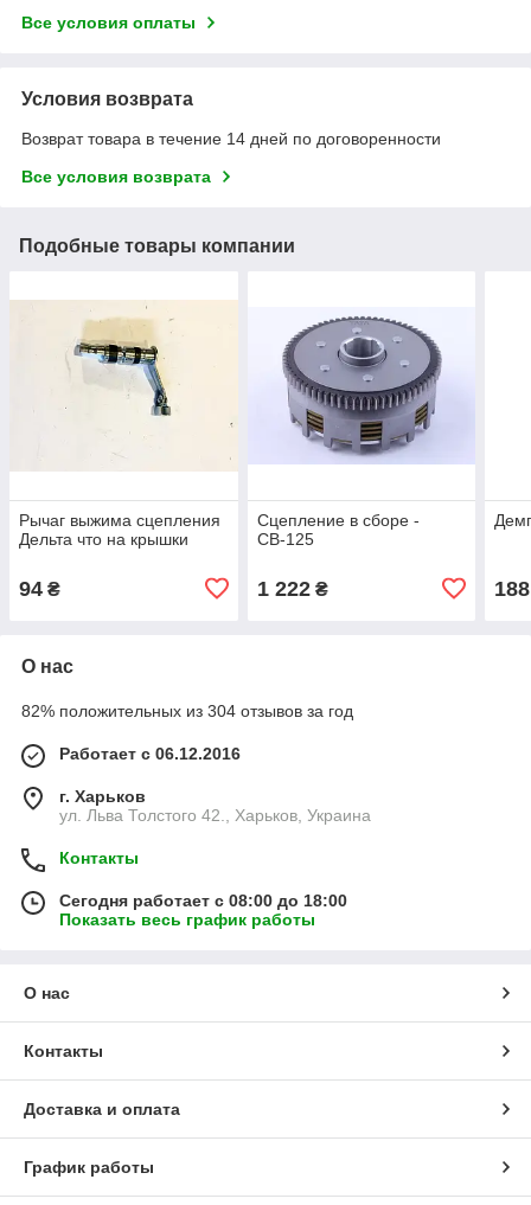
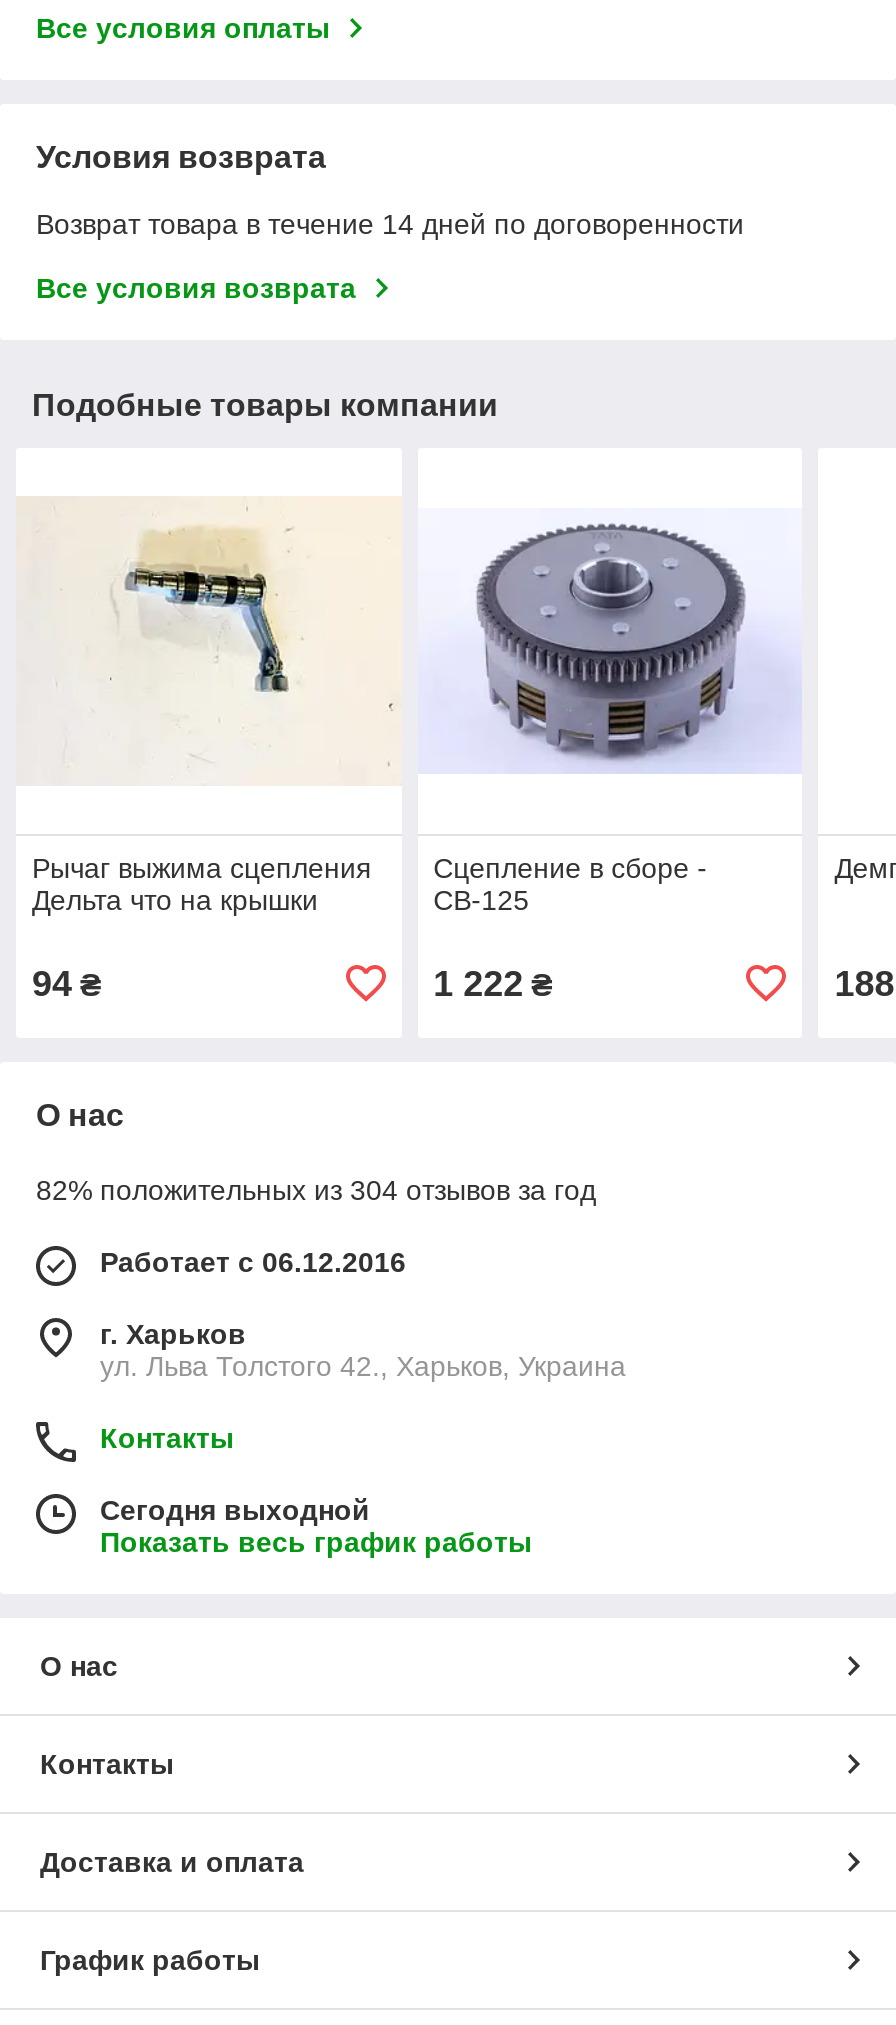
[59,891,347,910] Сегодня работает с 08:00 до 18:00 -> [100,1494,370,1526] Сегодня выходной

